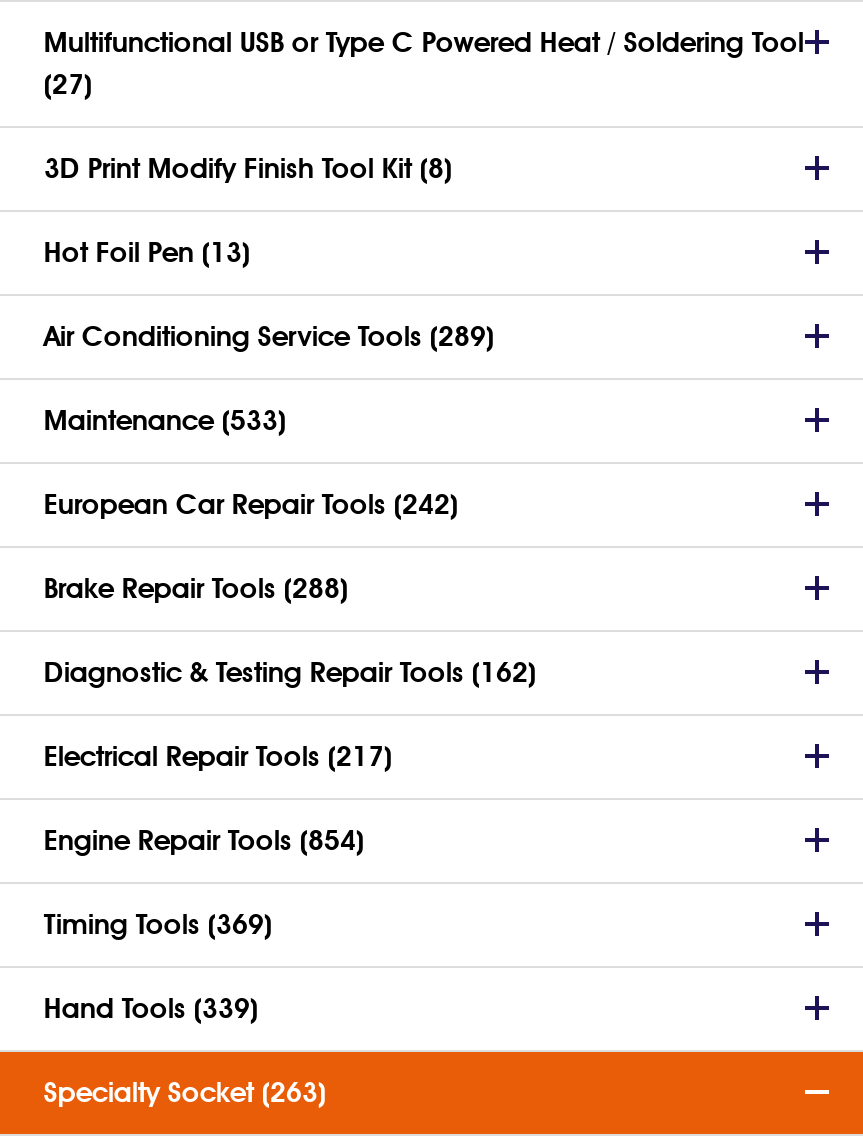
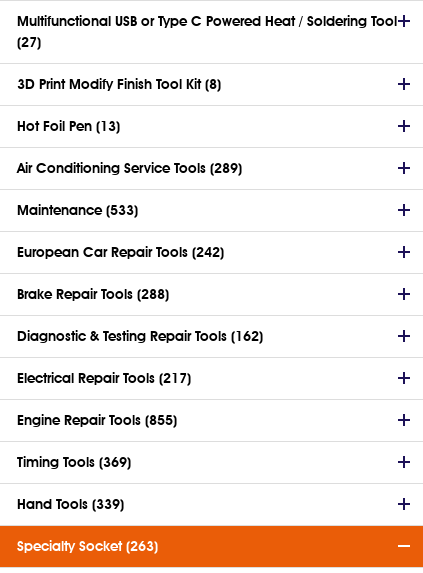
[44,825,364,857] Engine Repair Tools (854) -> [17,412,177,428] Engine Repair Tools (855)

